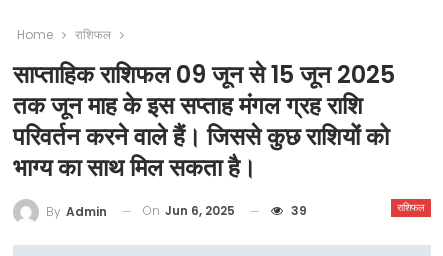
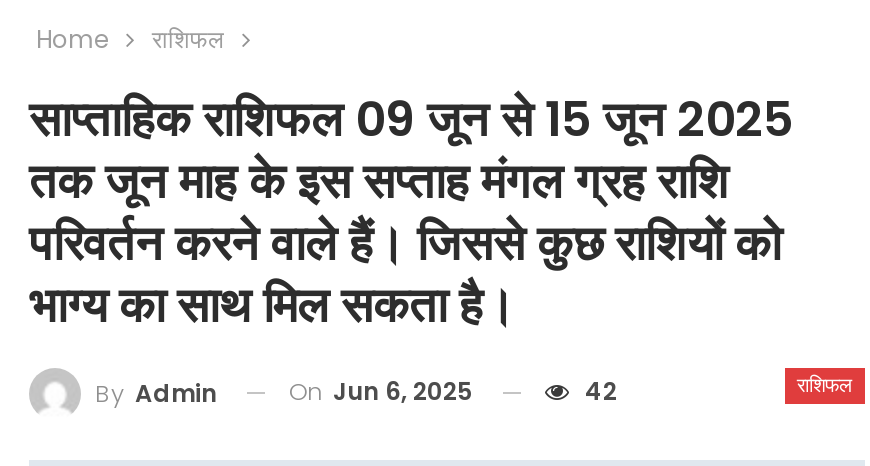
[291,202,307,219] 39 -> [585,374,617,408] 42

